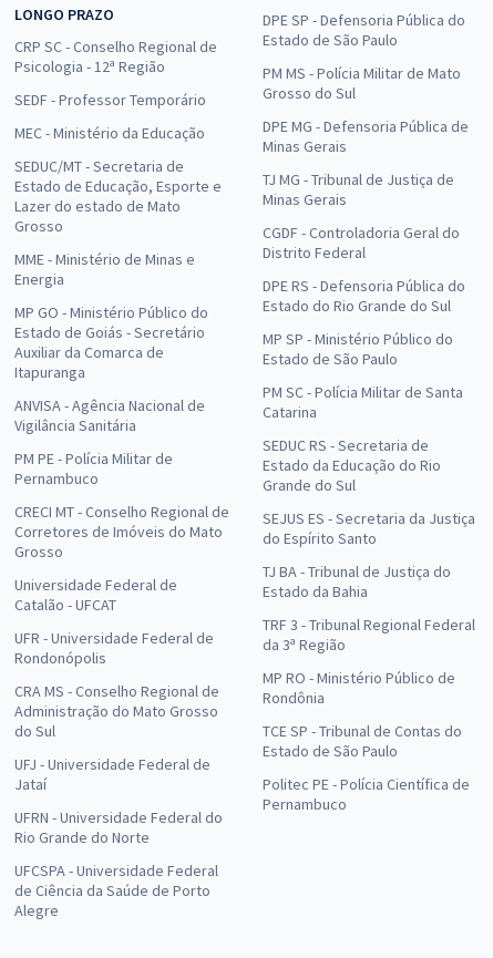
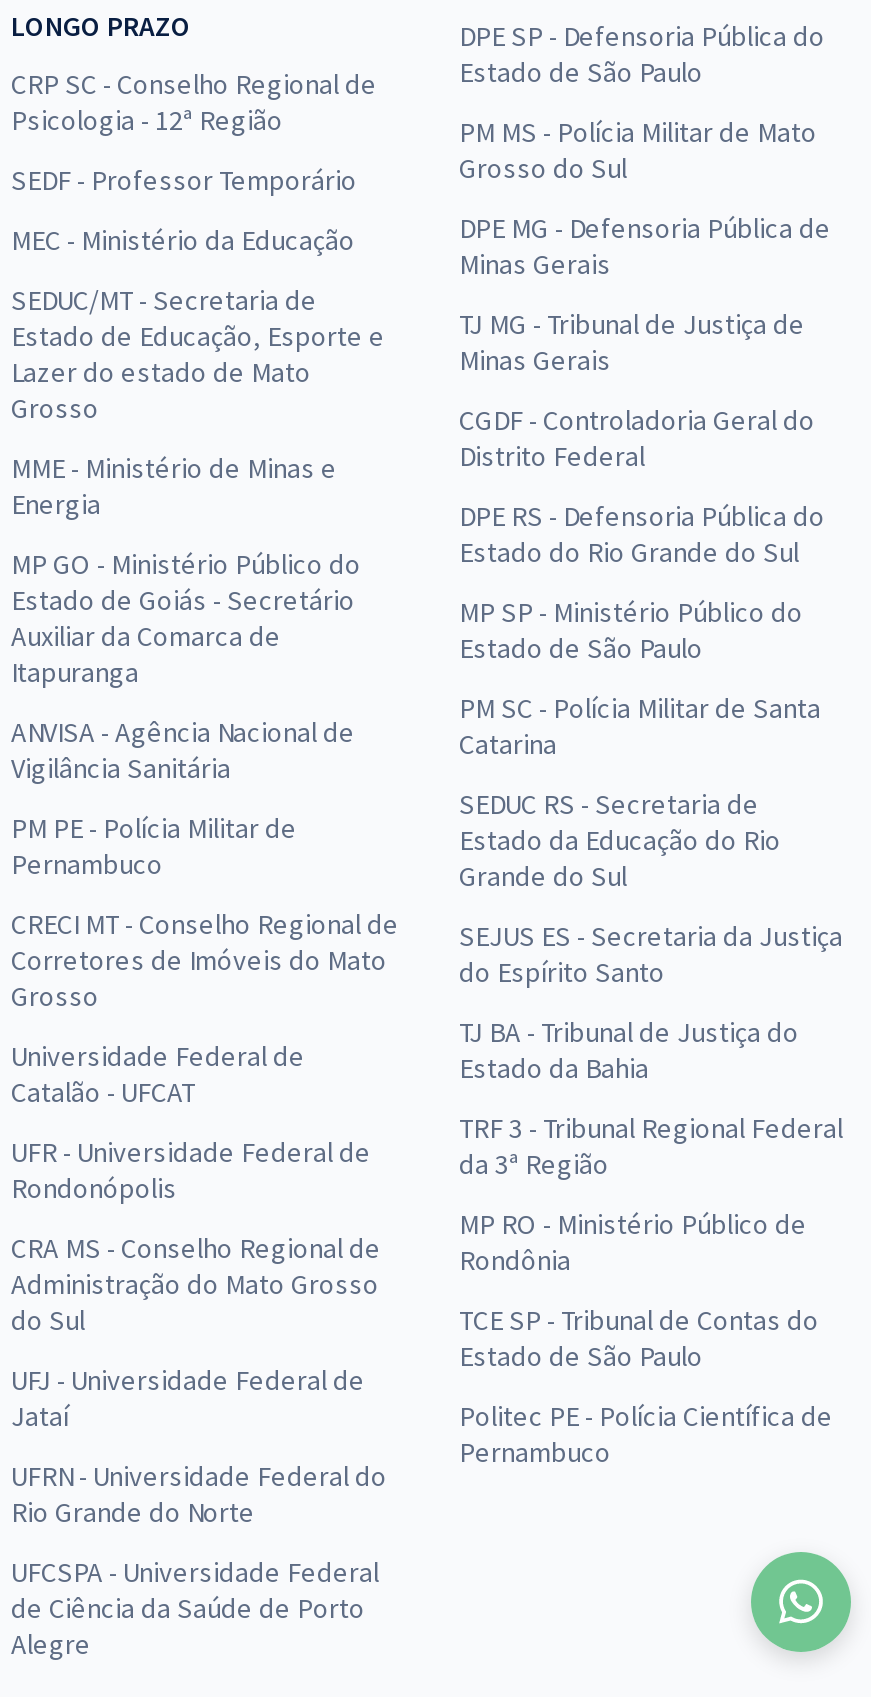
none -> [745,1548,857,1666] [image]

